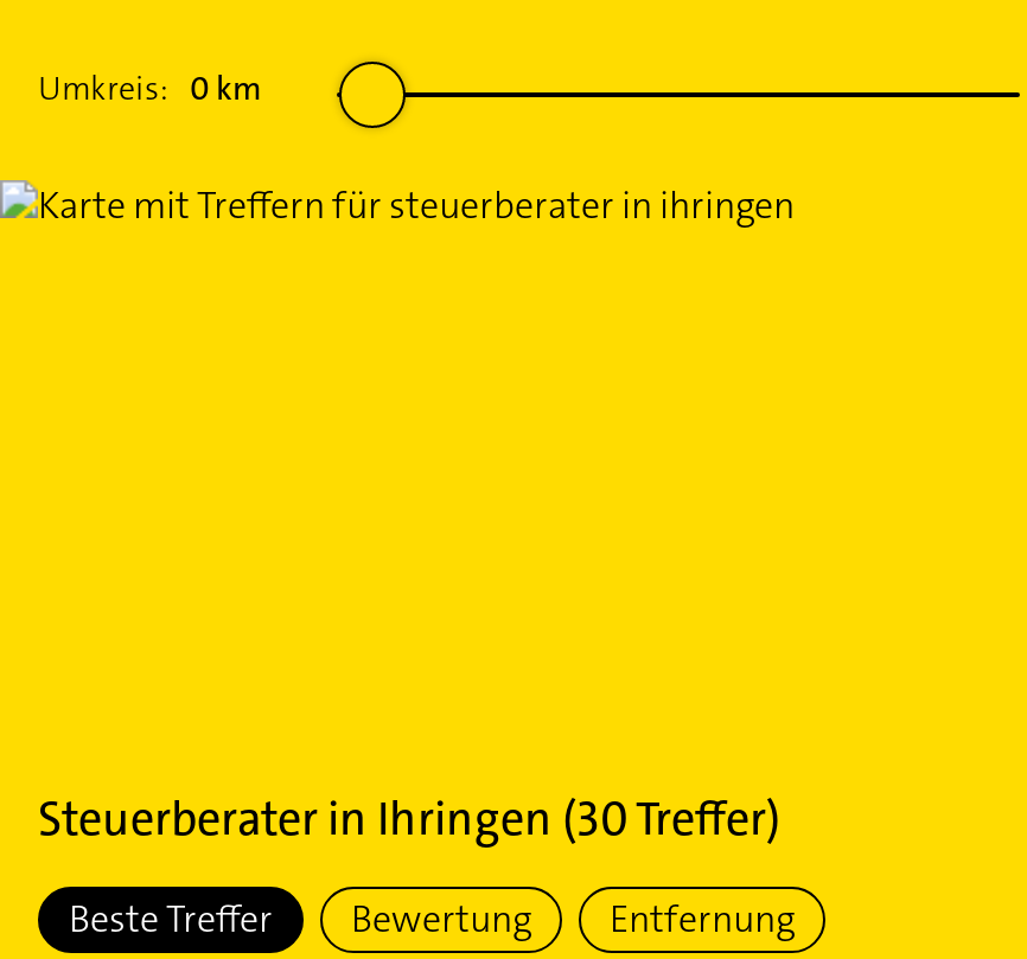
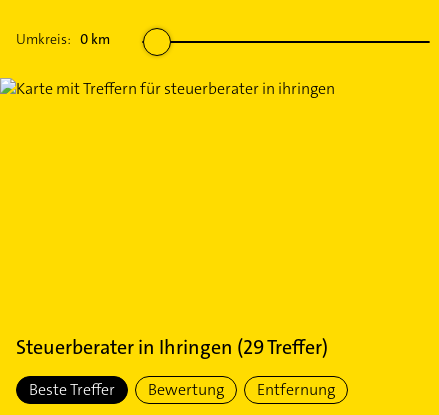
[38,787,780,849] Steuerberater in Ihringen (30 Treffer) -> [16,334,328,360] Steuerberater in Ihringen (29 Treffer)

